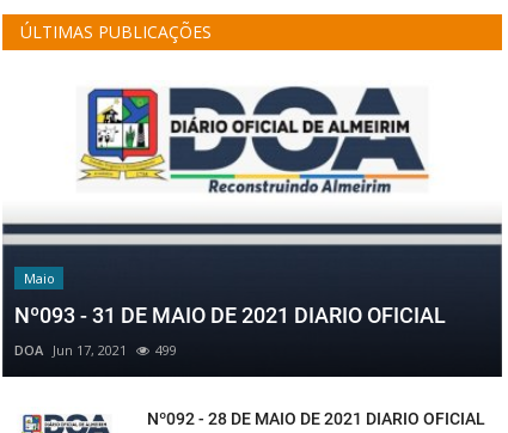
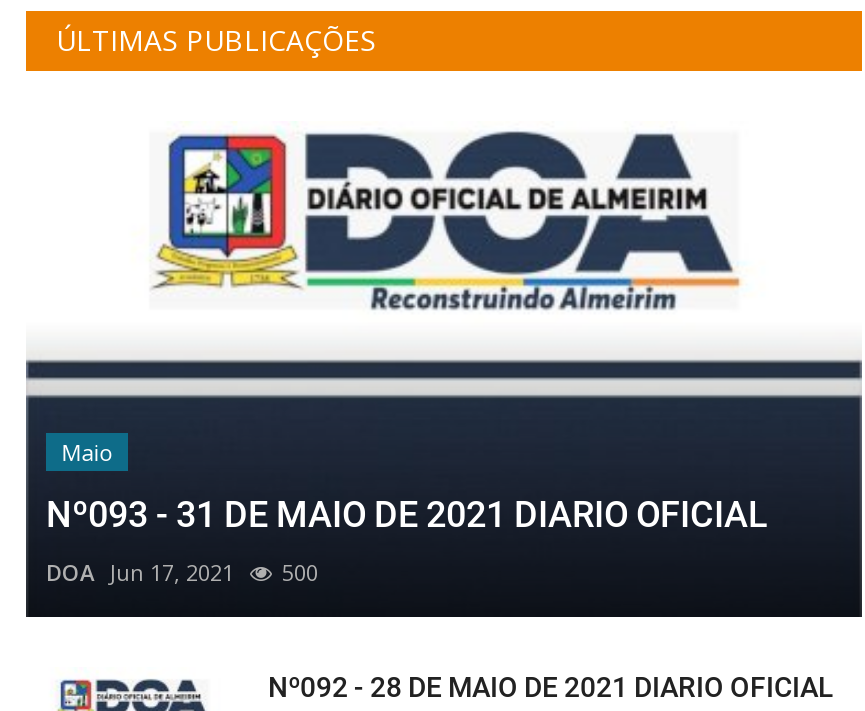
[14,341,177,359] DOA Jun 17, 2021 499 -> [46,558,318,588] DOA Jun 17, 2021 500

